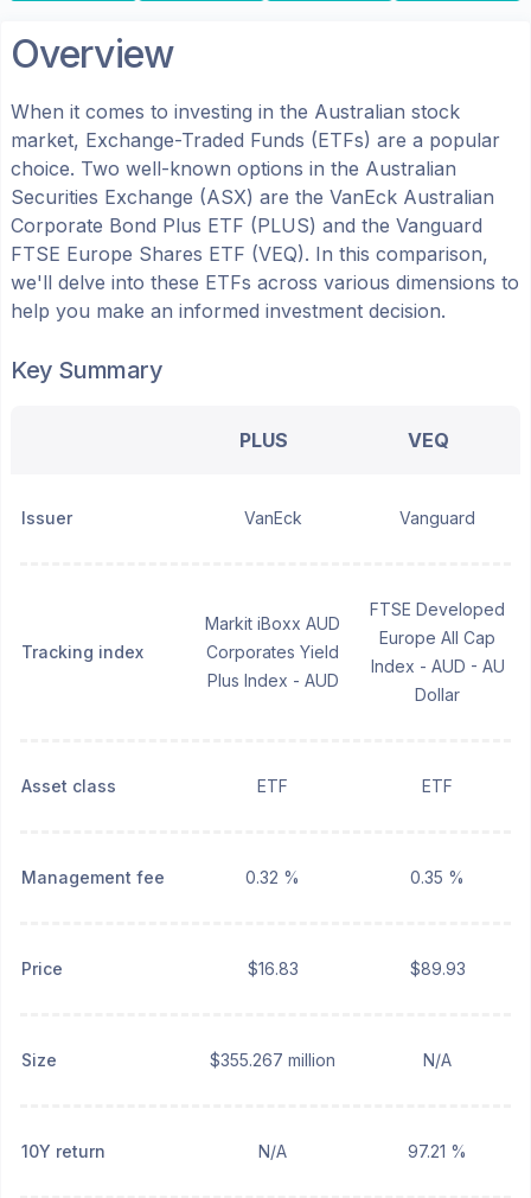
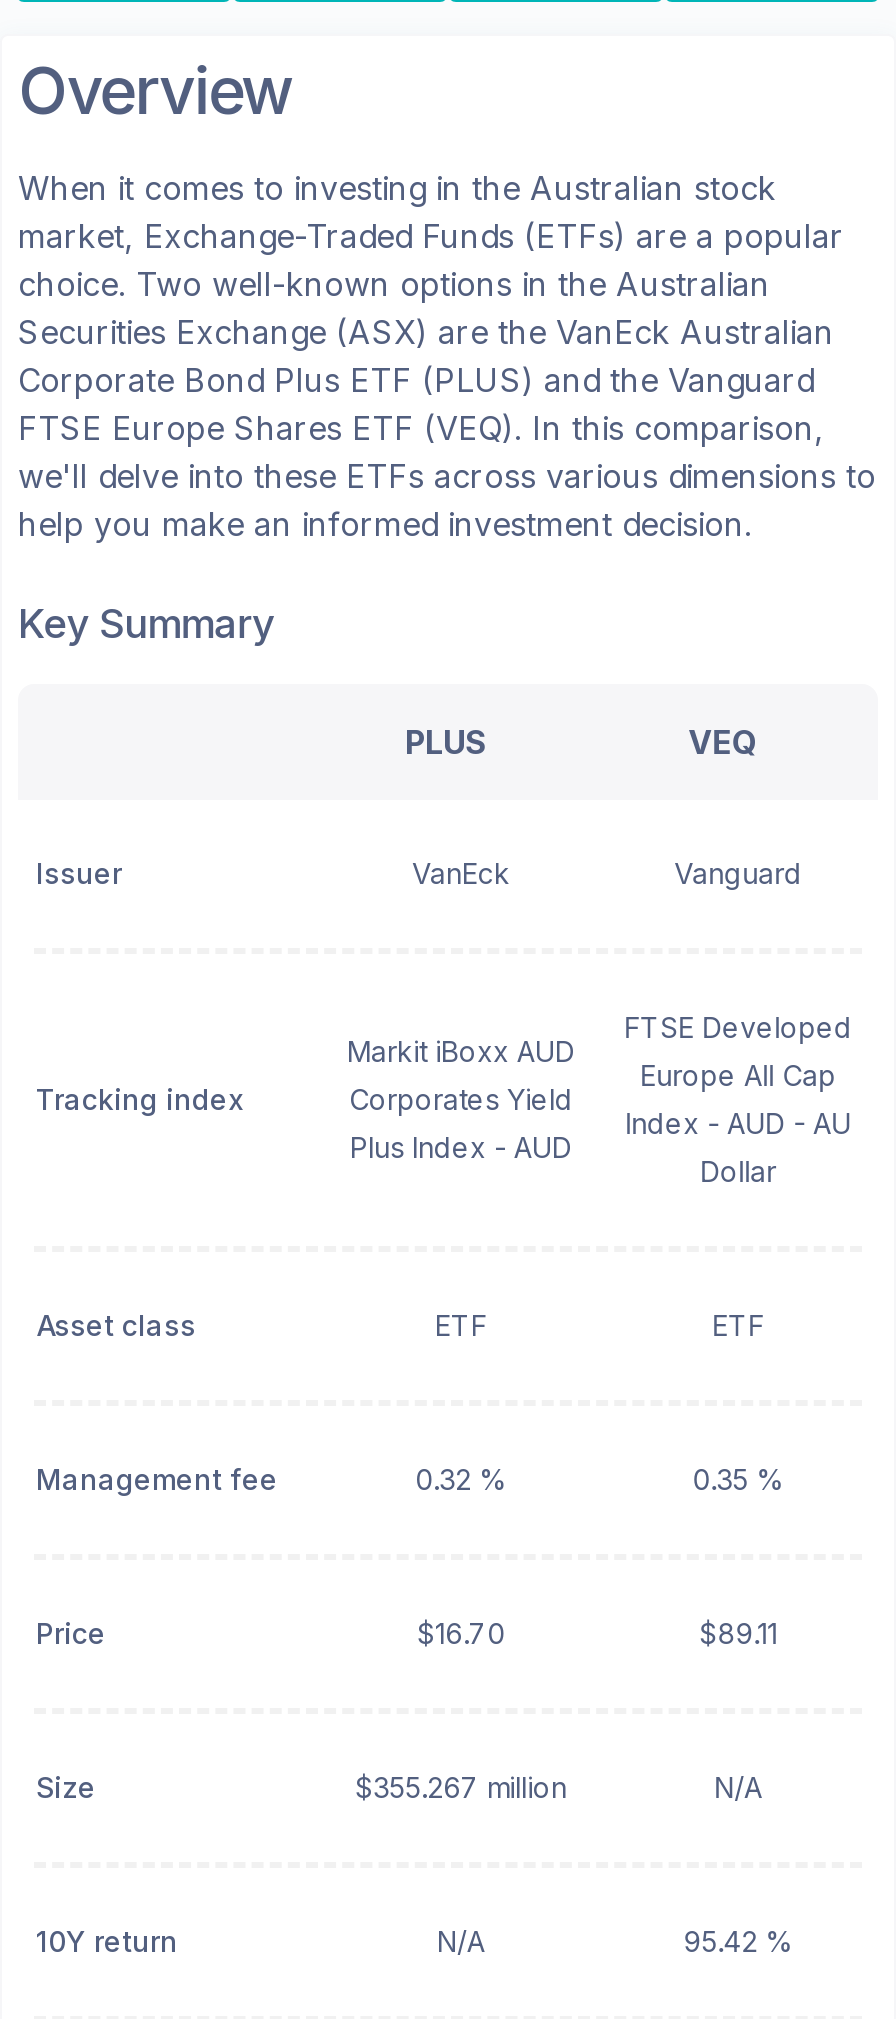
[248,958,299,979] $16.83 -> [417,1616,505,1650] $16.70
[410,958,465,979] $89.93 -> [699,1616,777,1650] $89.11
[408,1141,467,1161] 97.21 % -> [683,1924,793,1958] 95.42 %

